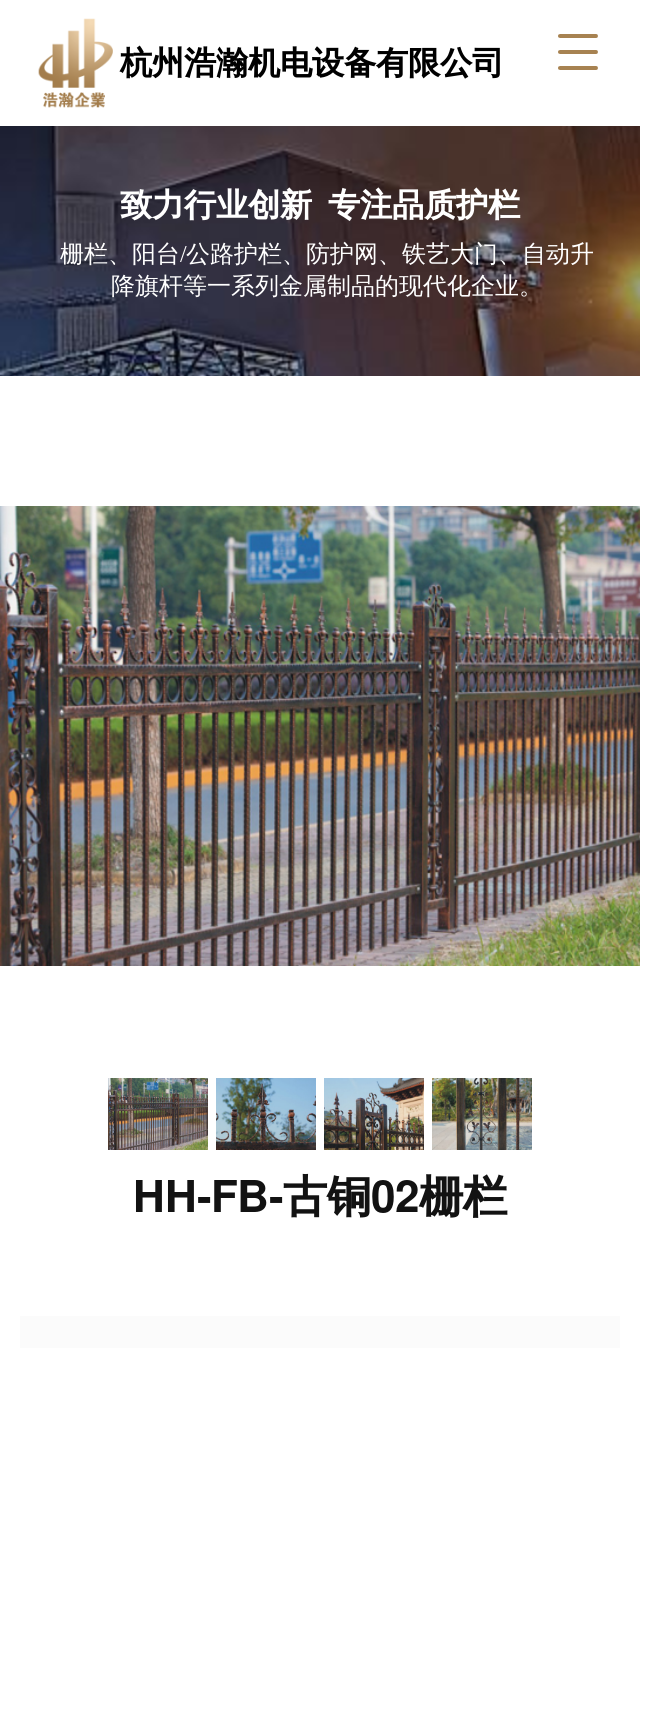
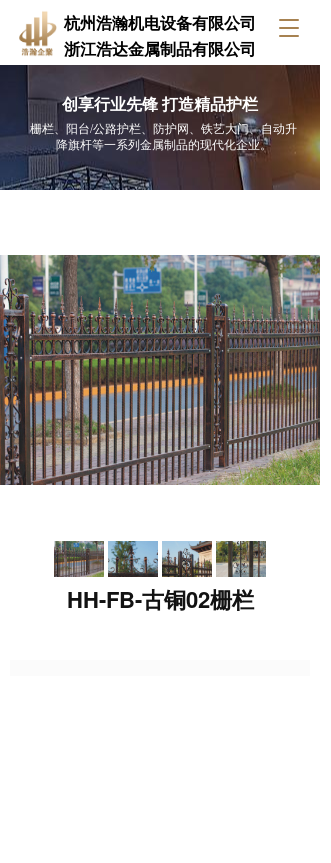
[120,188,520,222] 致力行业创新 专注品质护栏 -> [62,41,258,113] 浙江浩达金属制品有限公司 | 创享行业先锋 打造精品护栏

